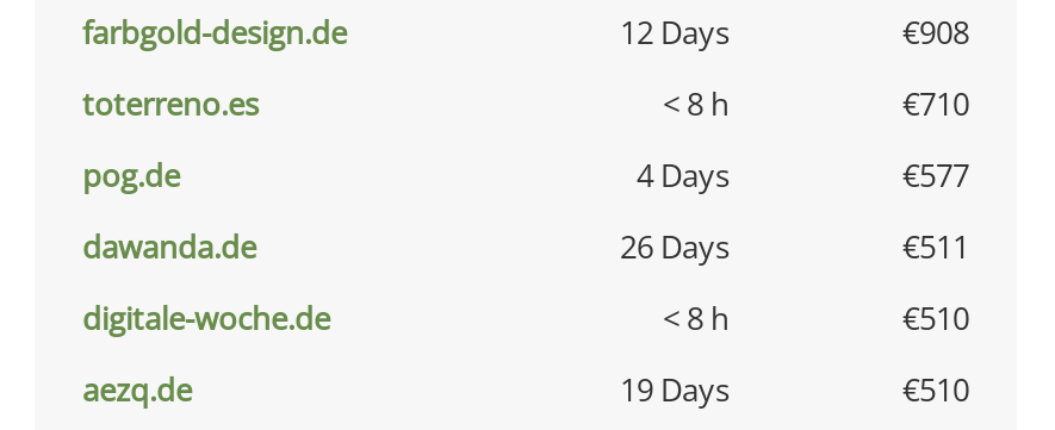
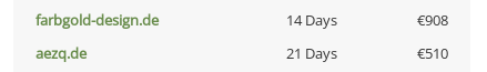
[620,11,730,54] 12 Days -> [286,10,337,30] 14 Days
[82,82,969,339] toterreno.es | < 8 h | €710 | pog.de | 4 Days | €577 | dawanda.de | 26 Days | €511 | digitale-woche.de | < 8 h | €510 -> none
[620,368,730,411] 19 Days -> [286,43,337,63] 21 Days

